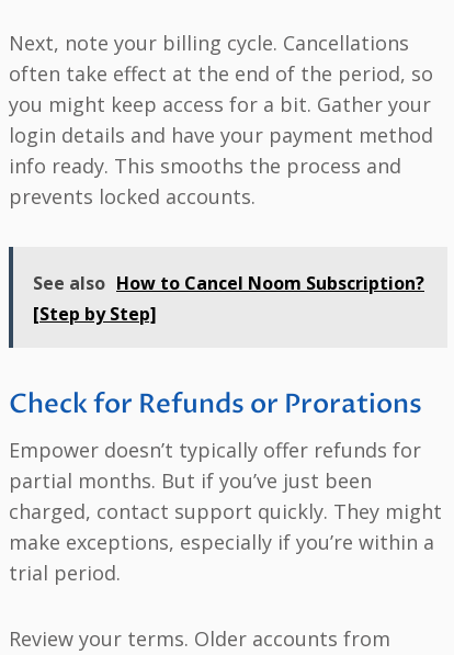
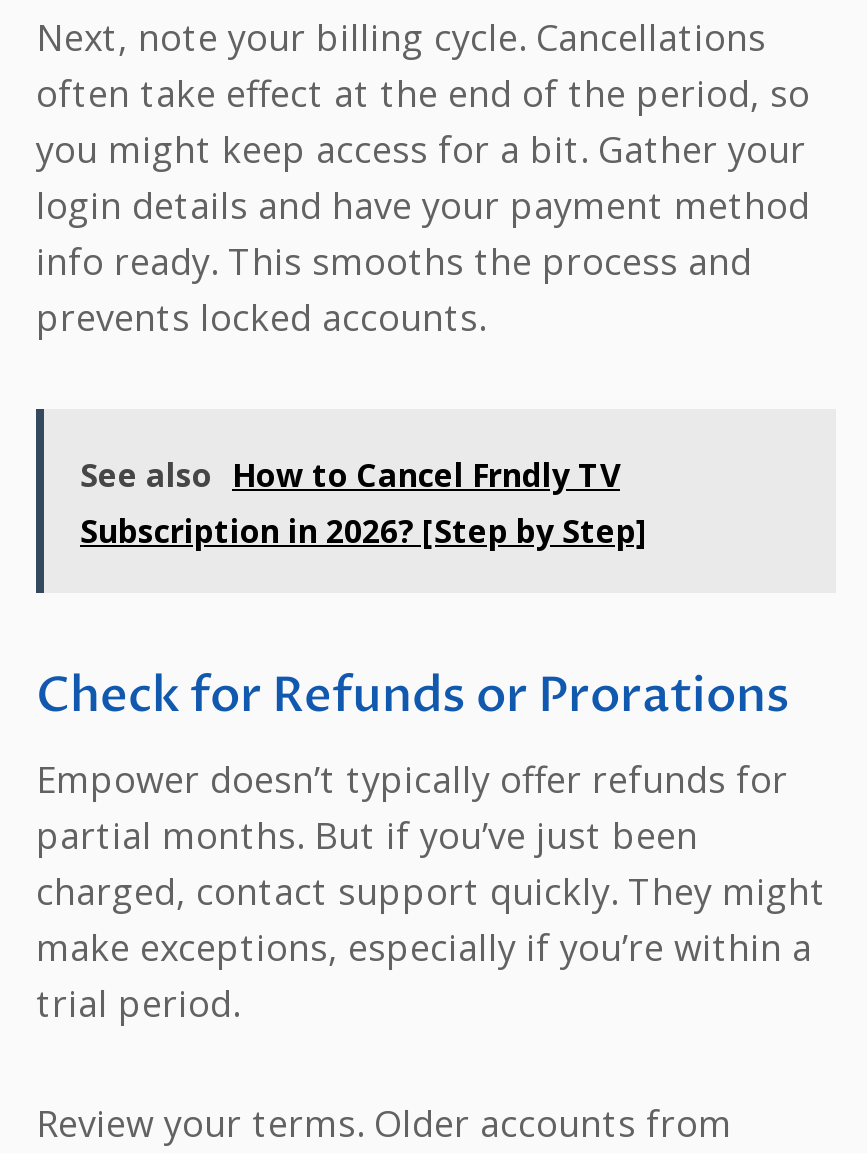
[33,271,424,326] See also How to Cancel Noom Subscription? | [Step by Step] -> [80,453,648,553] See also How to Cancel Frndly TV | Subscription in 2026? [Step by Step]

